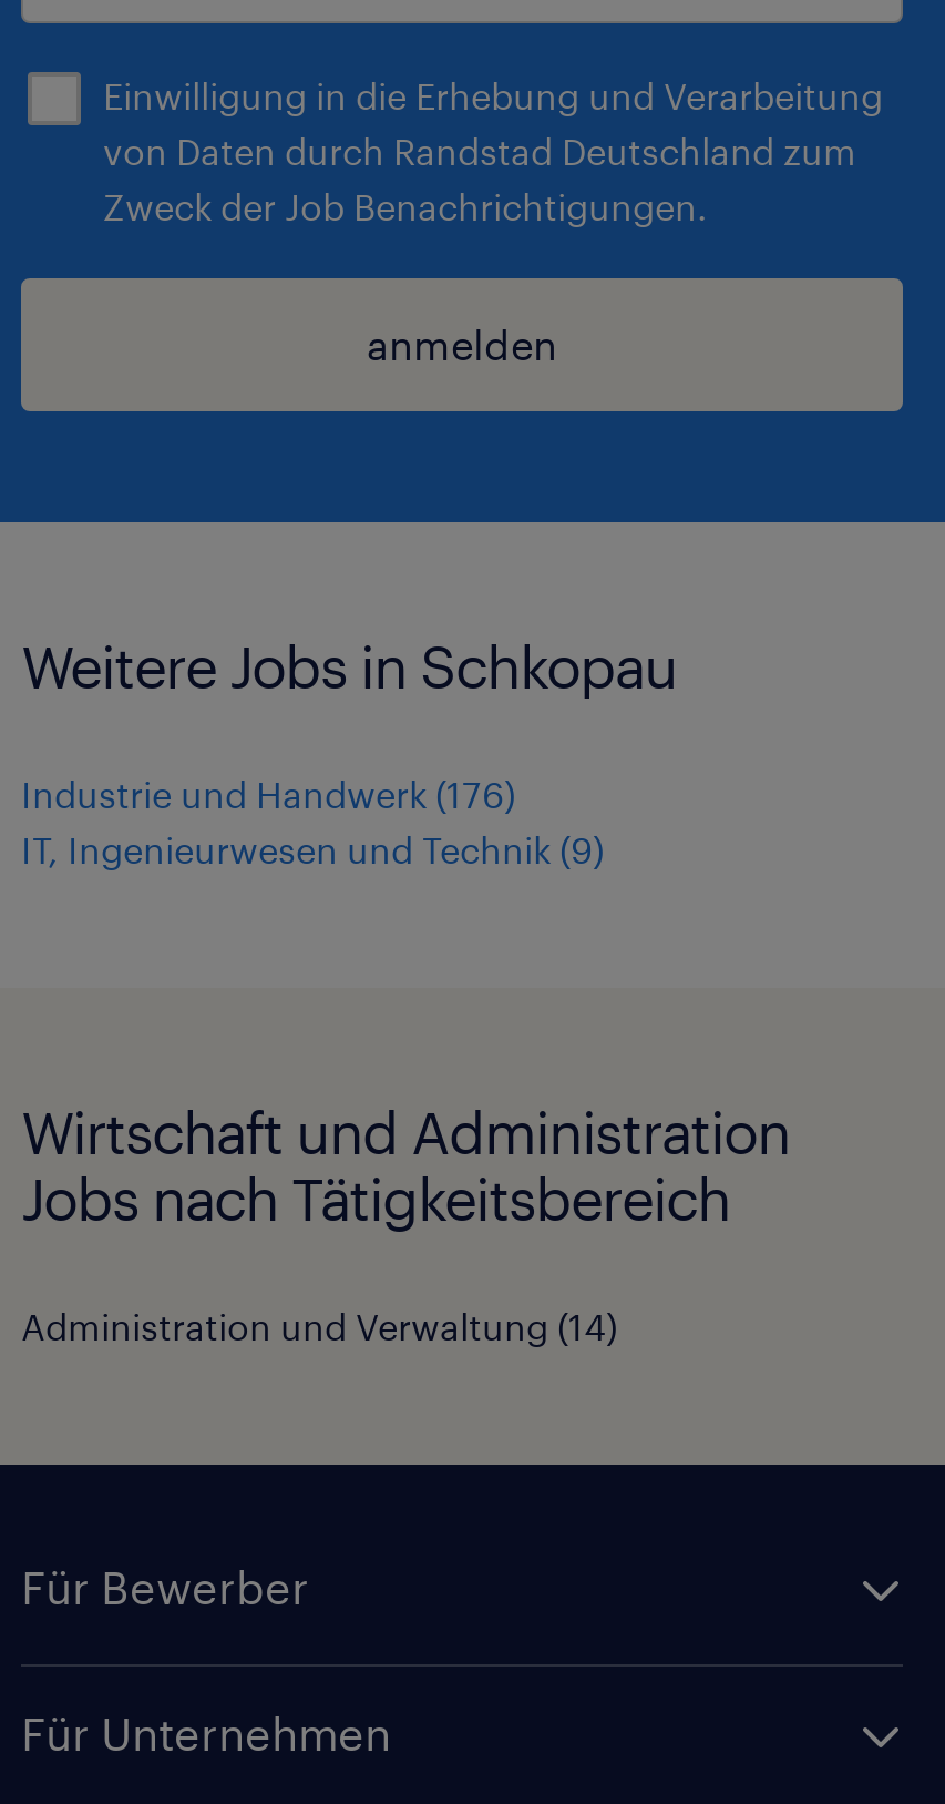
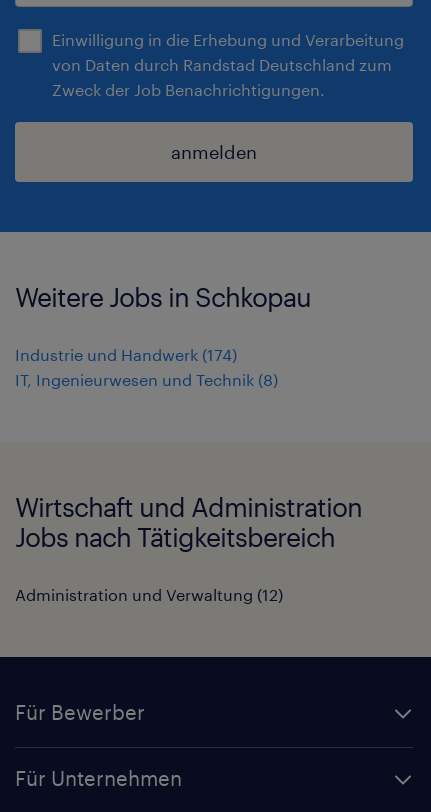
[21,773,515,815] Industrie und Handwerk (176) -> [15,345,237,364] Industrie und Handwerk (174)
[21,828,604,870] IT, Ingenieurwesen und Technik (9) -> [15,370,278,389] IT, Ingenieurwesen und Technik (8)
[21,1305,617,1347] Administration und Verwaltung (14) -> [15,585,283,604] Administration und Verwaltung (12)

